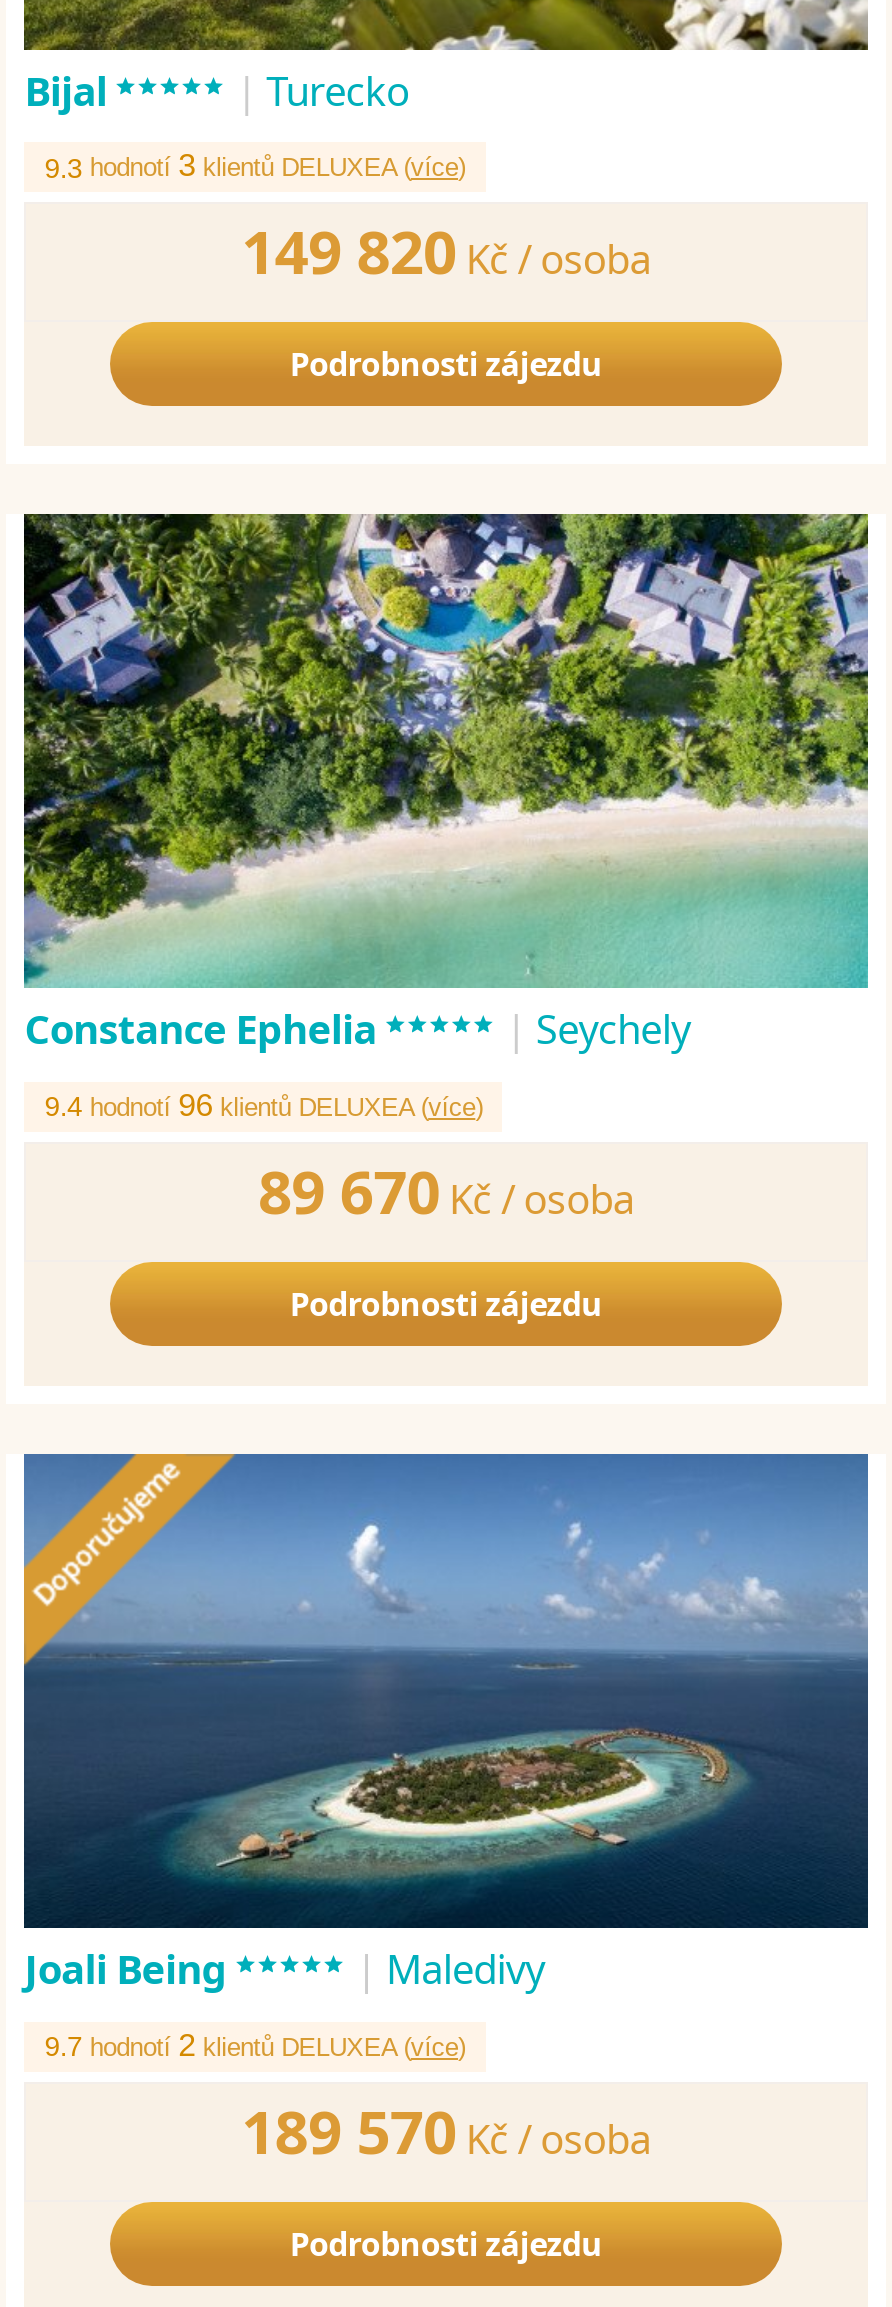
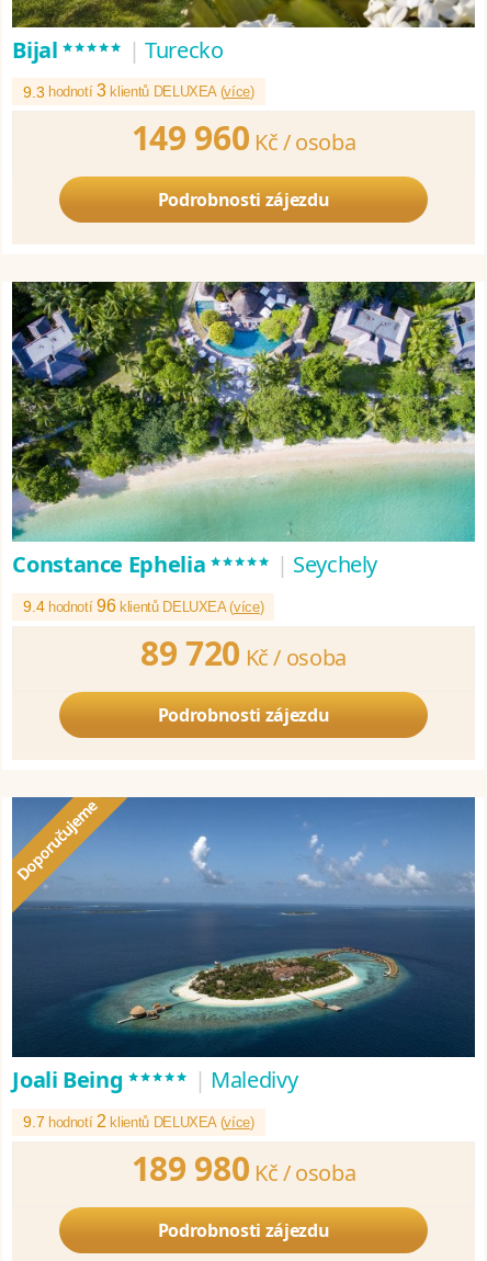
[241,211,651,293] 149 820 Kč /osoba -> [131,115,356,160] 149 960 Kč /osoba
[258,1150,634,1232] 89 670 Kč /osoba -> [140,630,347,675] 89 720 Kč /osoba
[241,2089,651,2171] 189 570 Kč /osoba -> [131,1145,356,1190] 189 980 Kč /osoba

